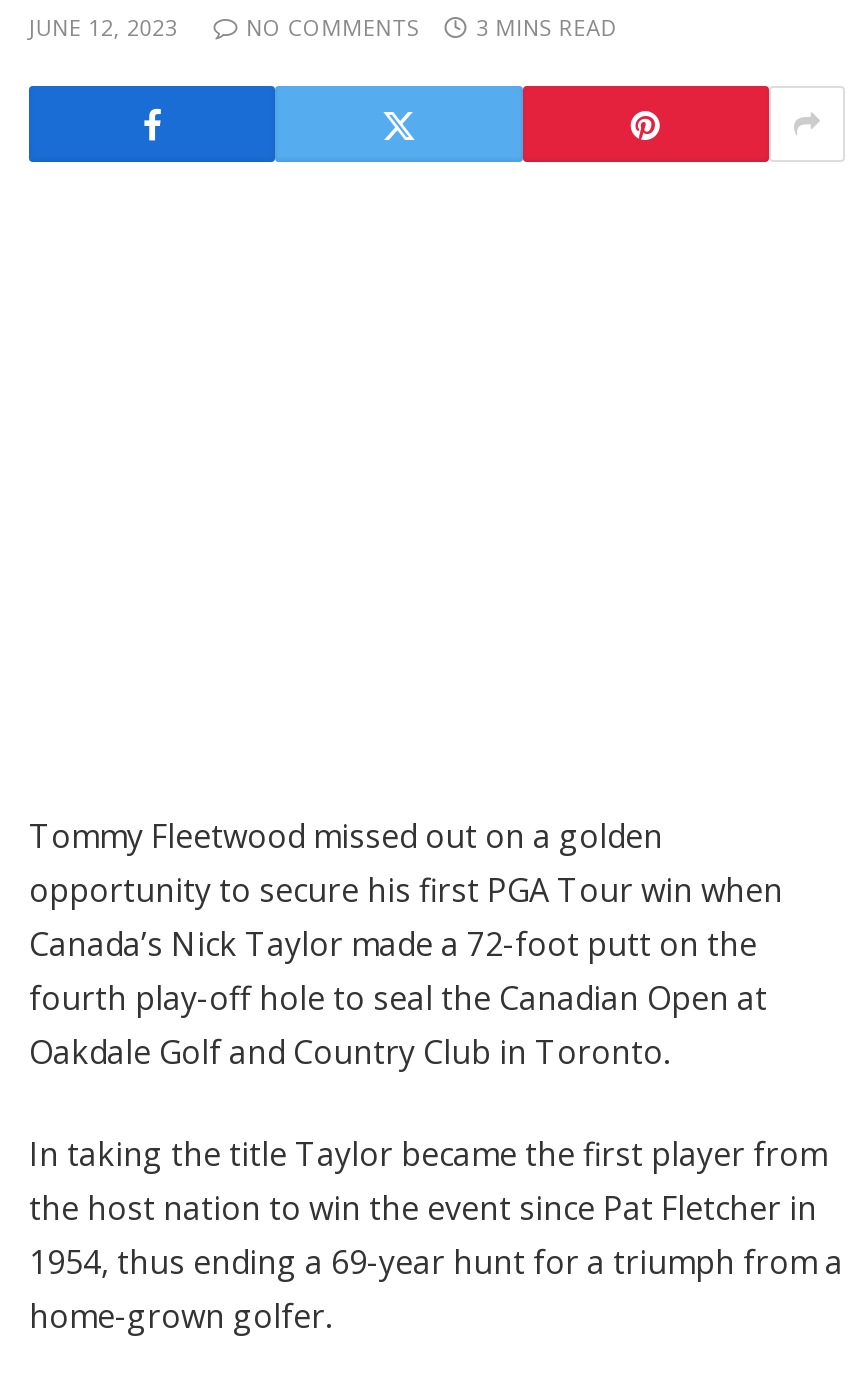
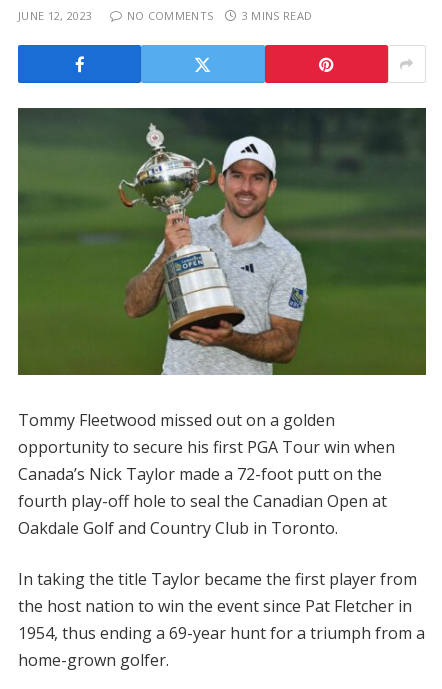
none -> [17,107,427,376] [image]

